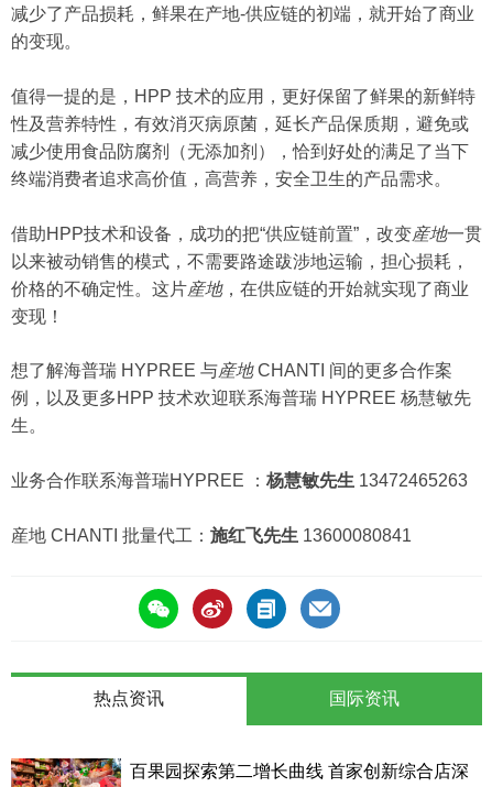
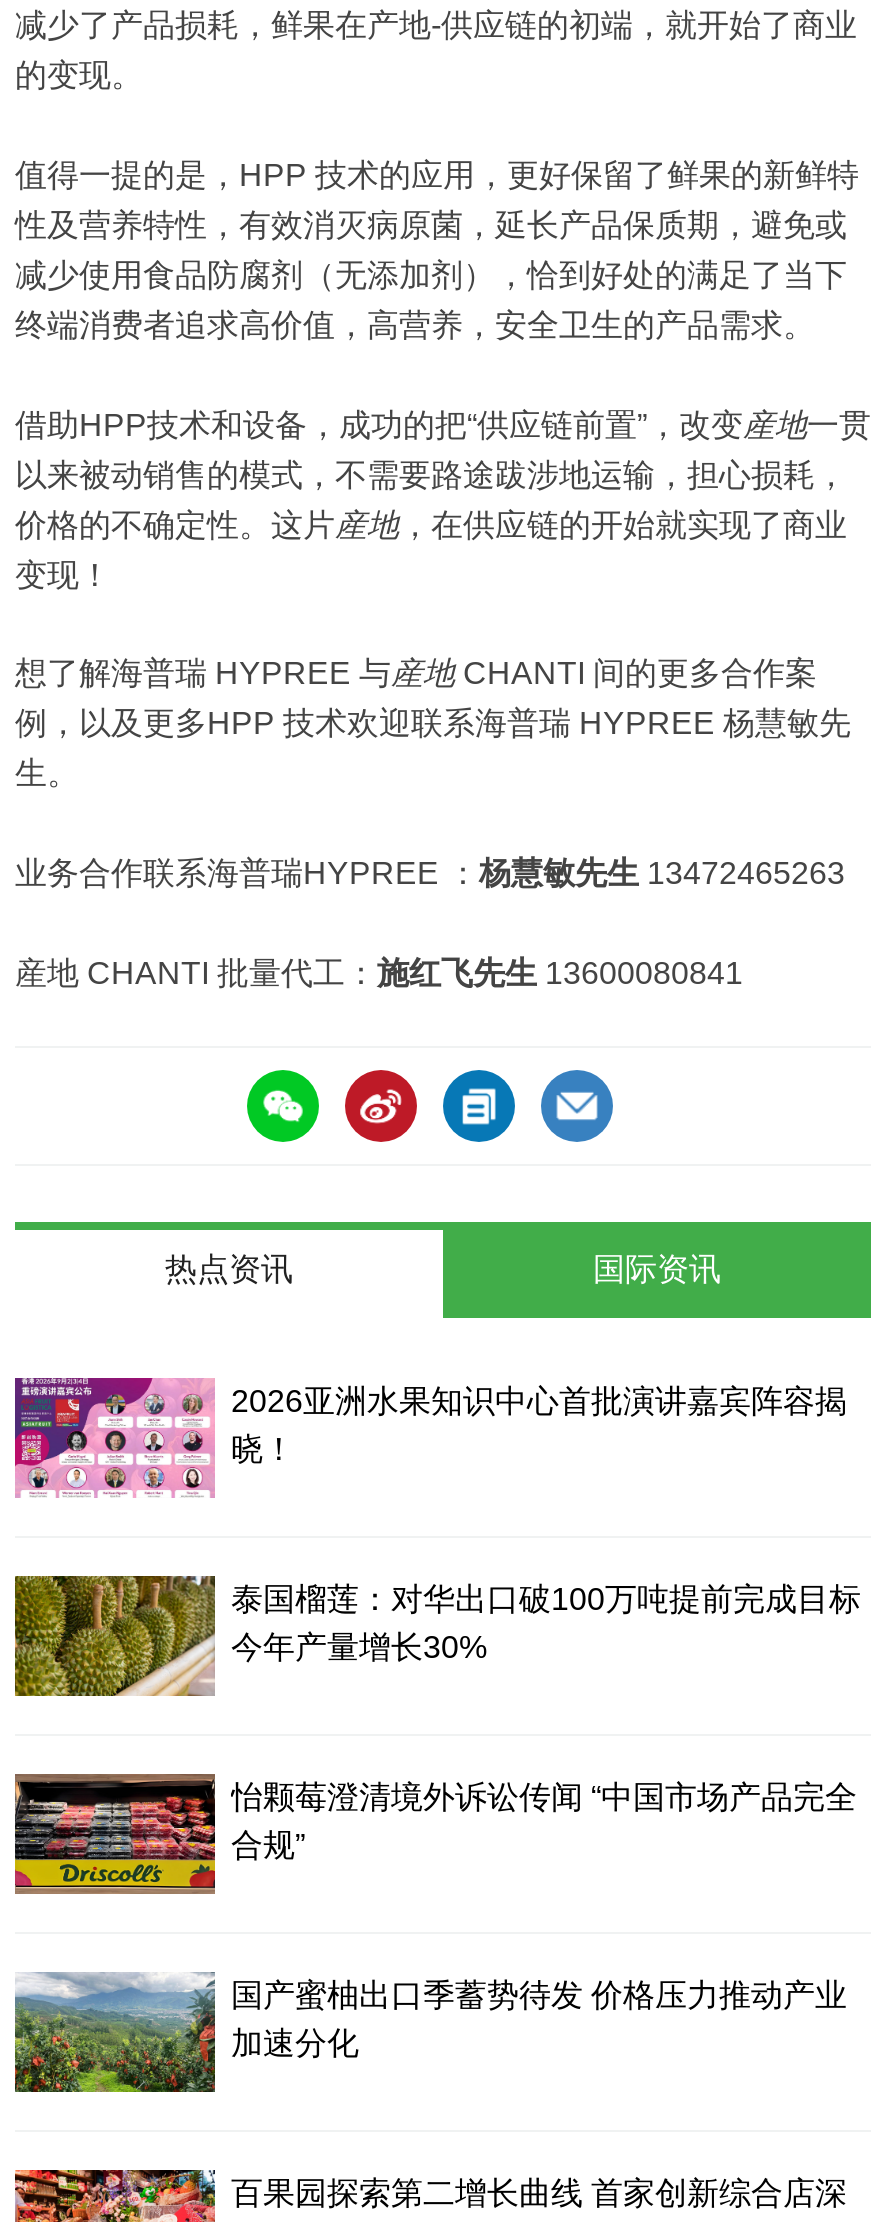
none -> [13,1376,847,1534] [image] | 2026亚洲水果知识中心首批演讲嘉宾阵容揭 | 晓！
none -> [13,1574,861,1698] [image] | 泰国榴莲：对华出口破100万吨提前完成目标 | 今年产量增长30%
none -> [13,1772,857,1896] [image] | 怡颗莓澄清境外诉讼传闻 “中国市场产品完全 | 合规”
none -> [13,1970,847,2094] [image] | 国产蜜柚出口季蓄势待发 价格压力推动产业 | 加速分化

